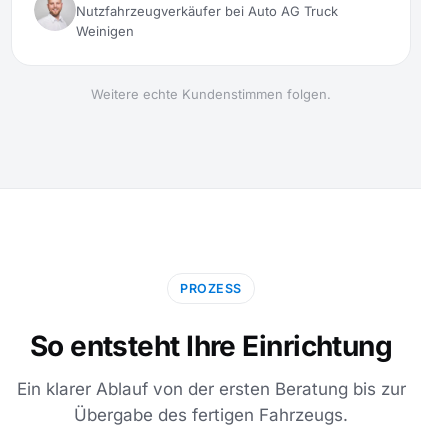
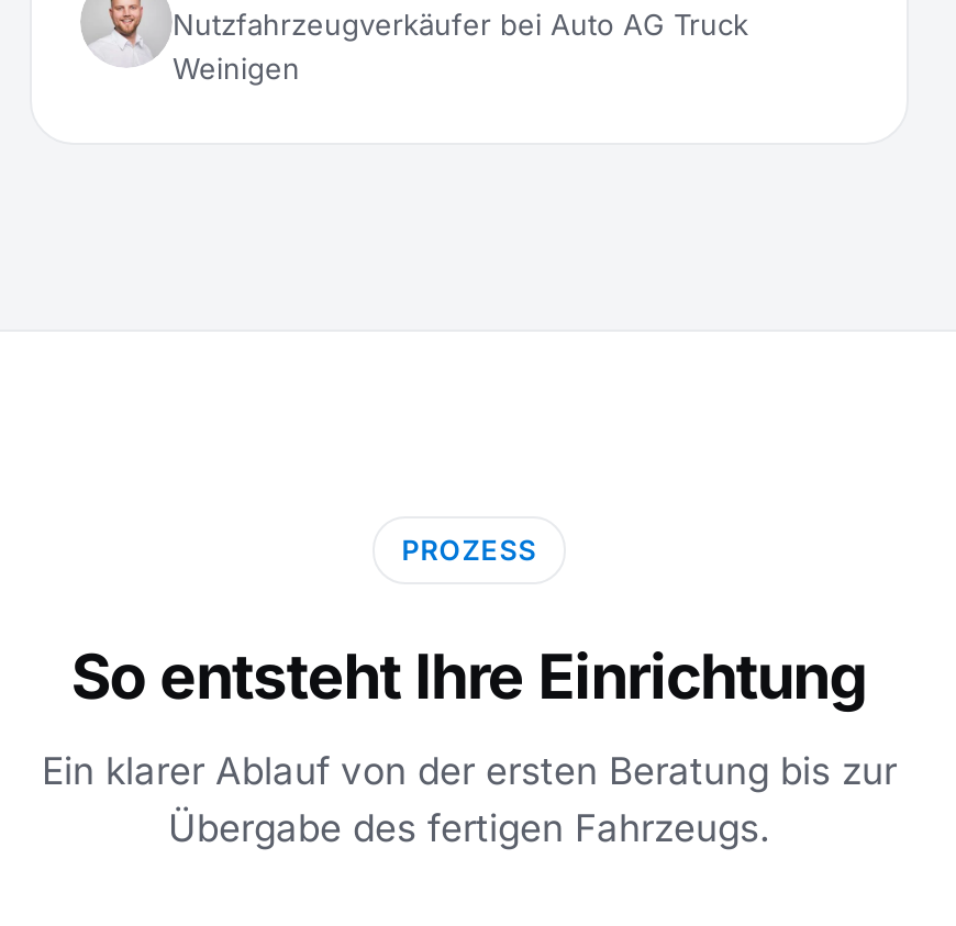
[91,86,331,102] Weitere echte Kundenstimmen folgen. -> none

